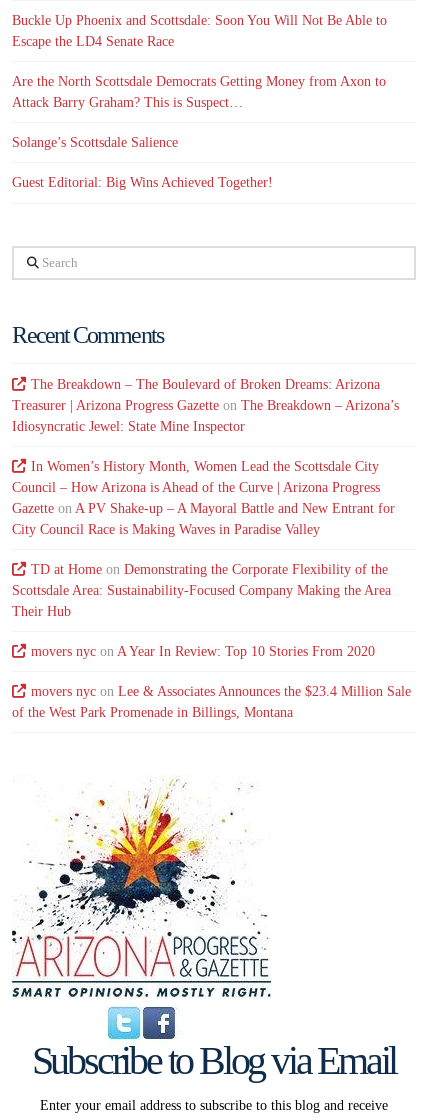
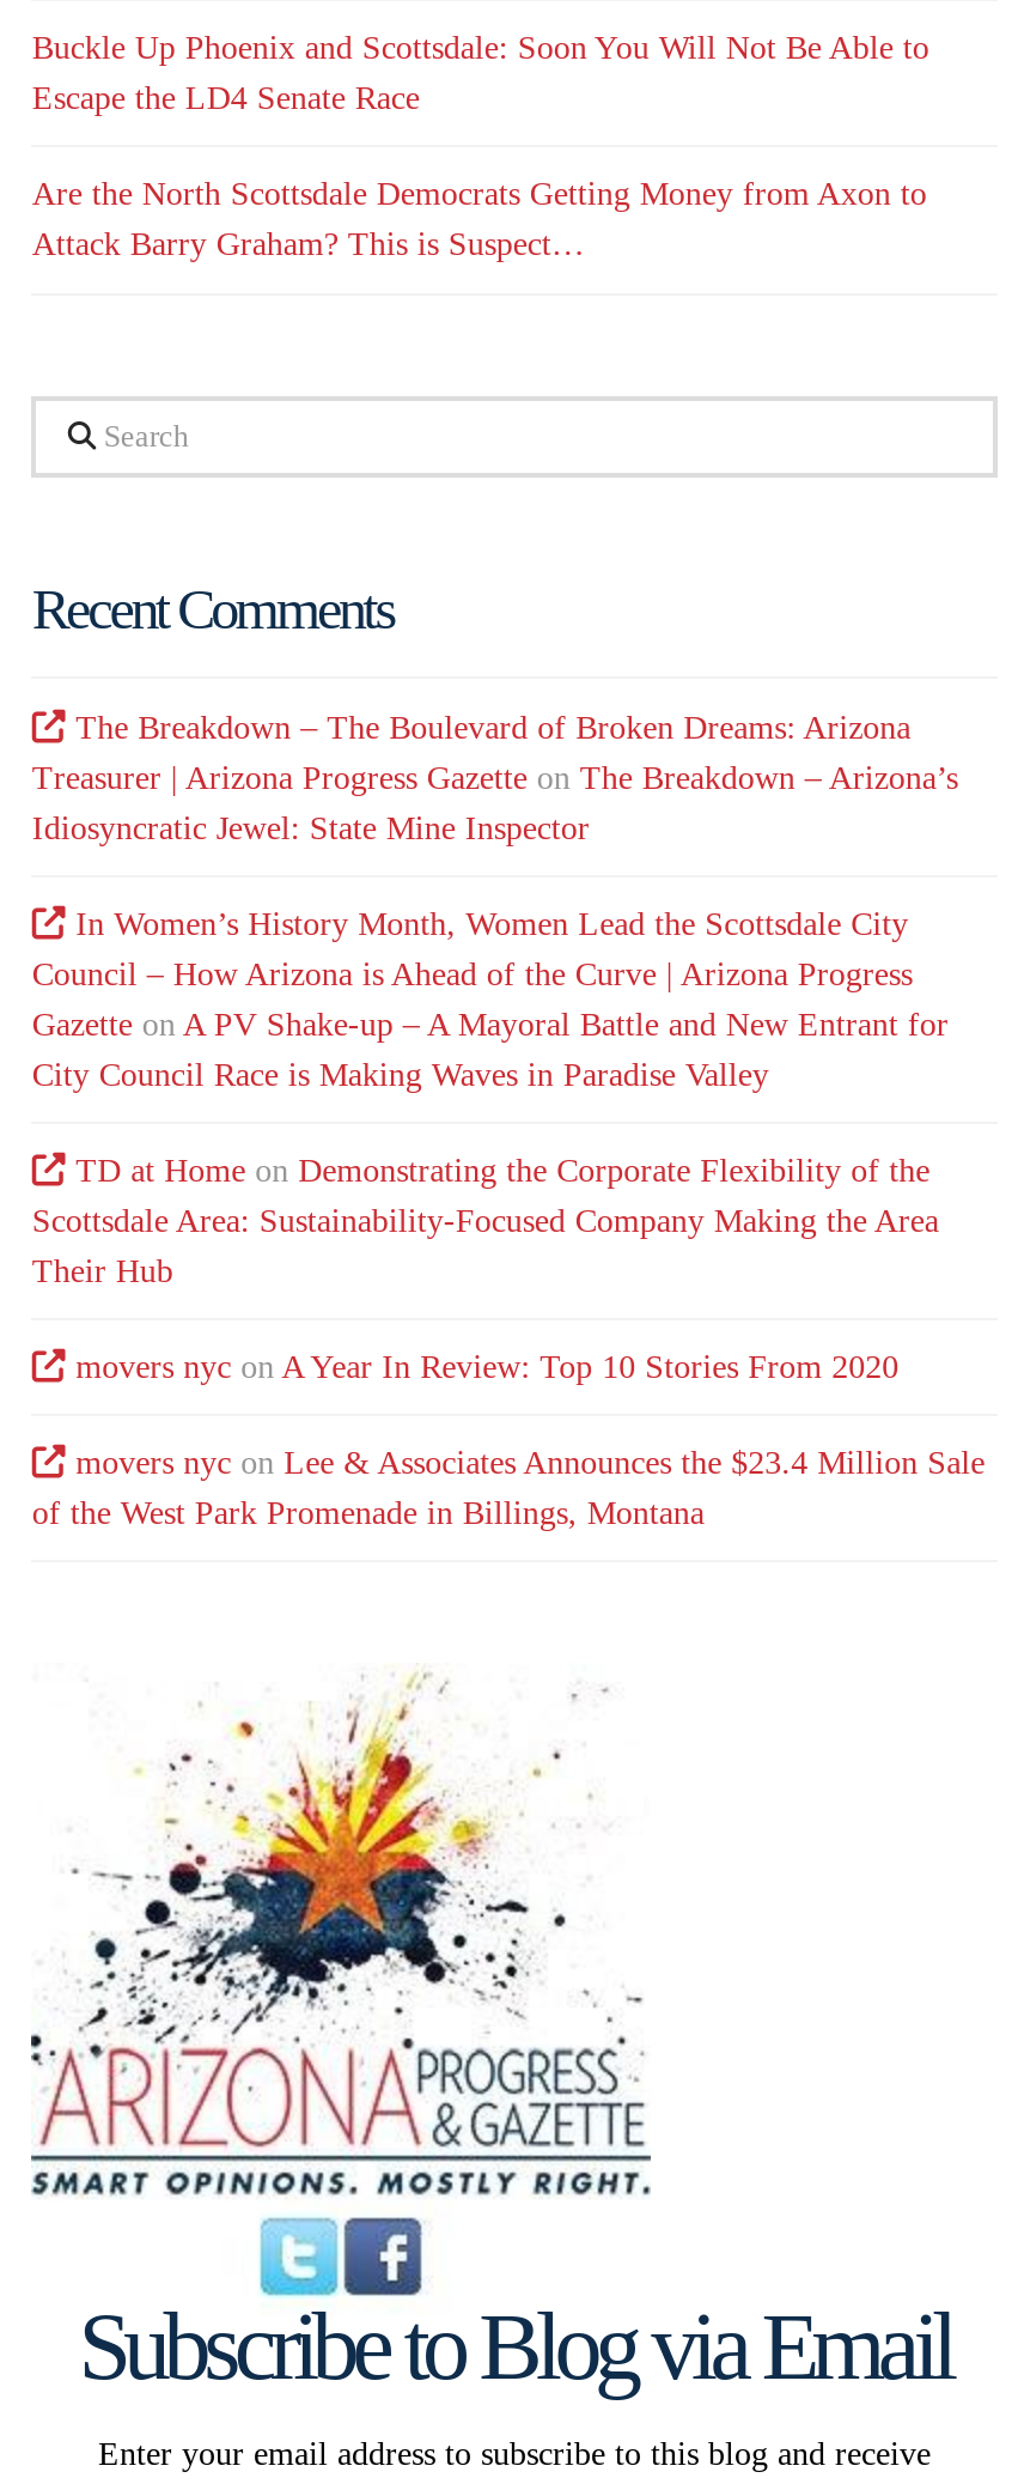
[12,135,273,190] Solange’s Scottsdale Salience | Guest Editorial: Big Wins Achieved Together! -> none

